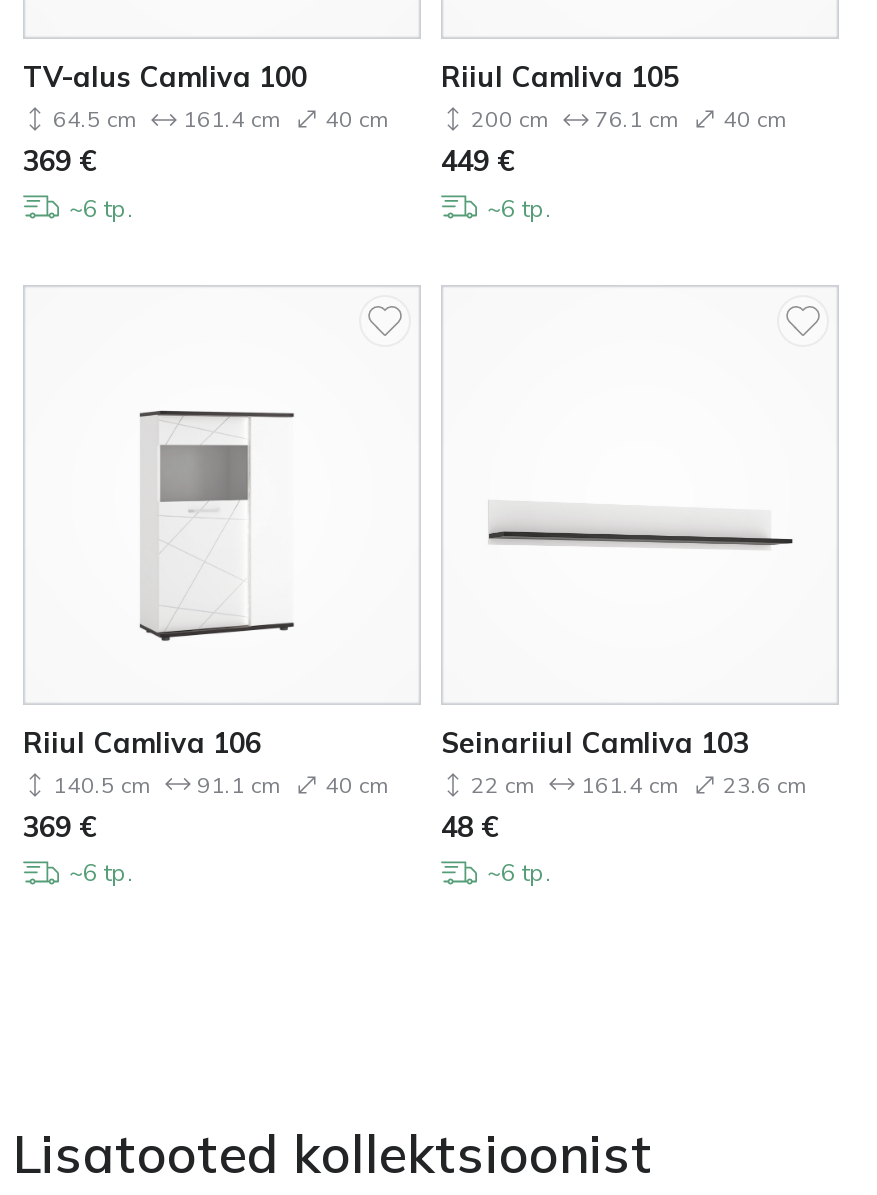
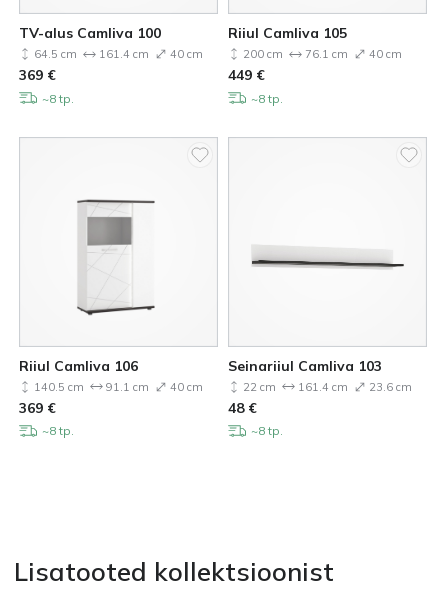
[69,193,133,223] ~6 tp. -> [42,91,74,106] ~8 tp.
[487,193,551,223] ~6 tp. -> [251,91,283,106] ~8 tp.
[69,857,133,887] ~6 tp. -> [42,423,74,438] ~8 tp.
[487,857,551,887] ~6 tp. -> [251,423,283,438] ~8 tp.

